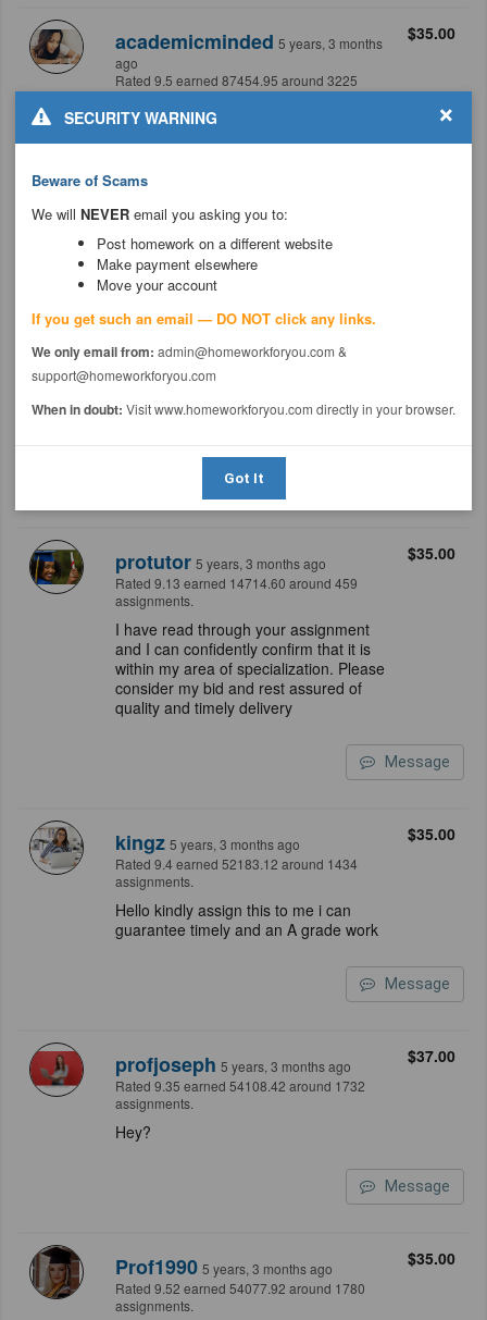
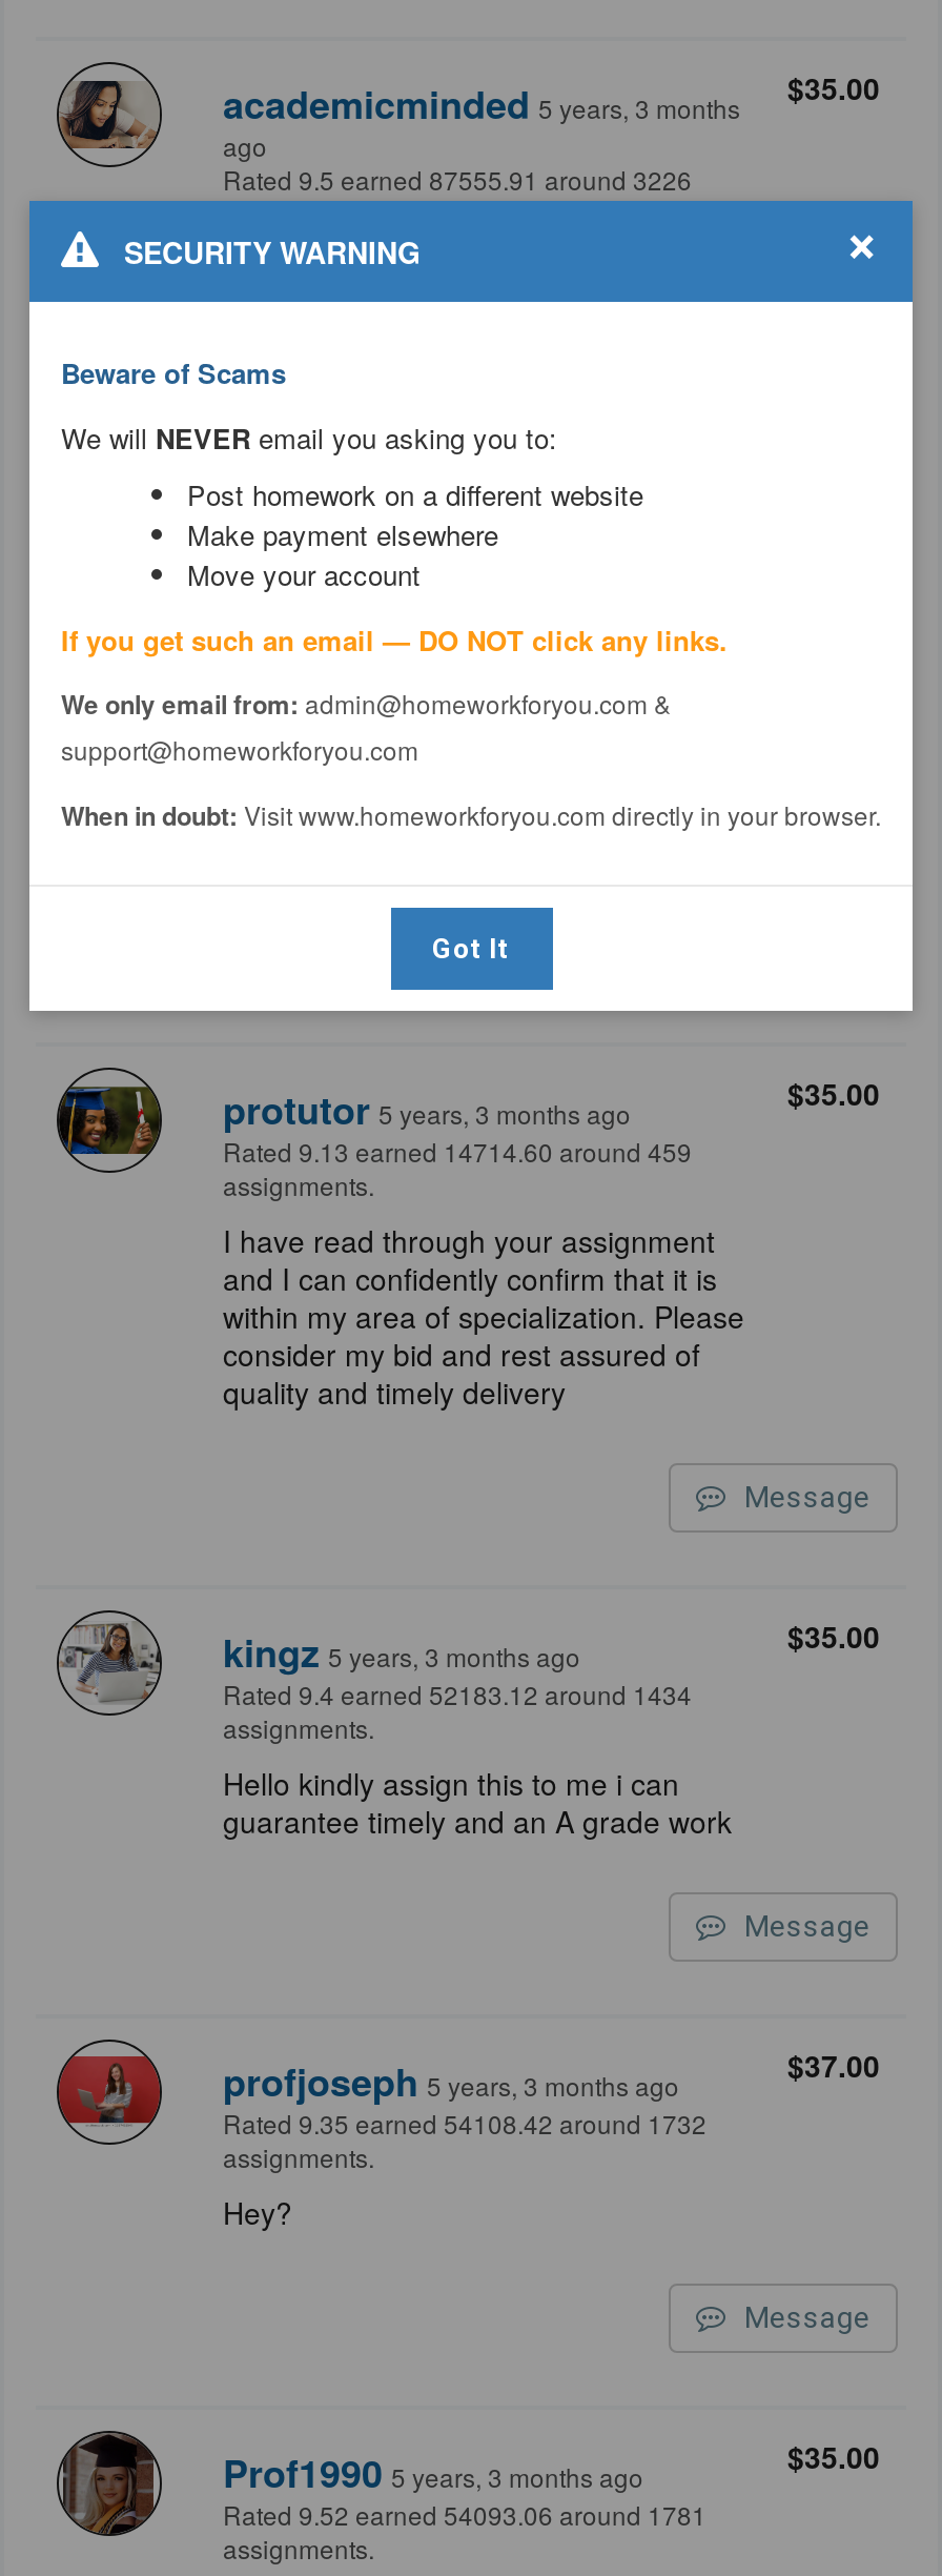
[115,71,358,89] Rated 9.5 earned 87454.95 around 3225 -> [223,161,692,197] Rated 9.5 earned 87555.91 around 3226
[115,1279,365,1297] Rated 9.52 earned 54077.92 around 1780 -> [223,2496,707,2532] Rated 9.52 earned 54093.06 around 1781

